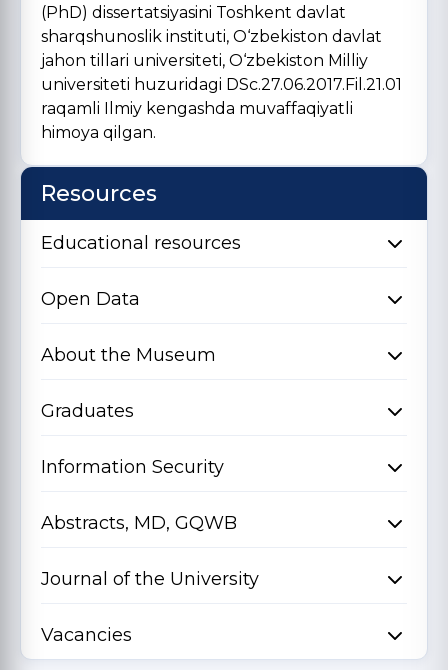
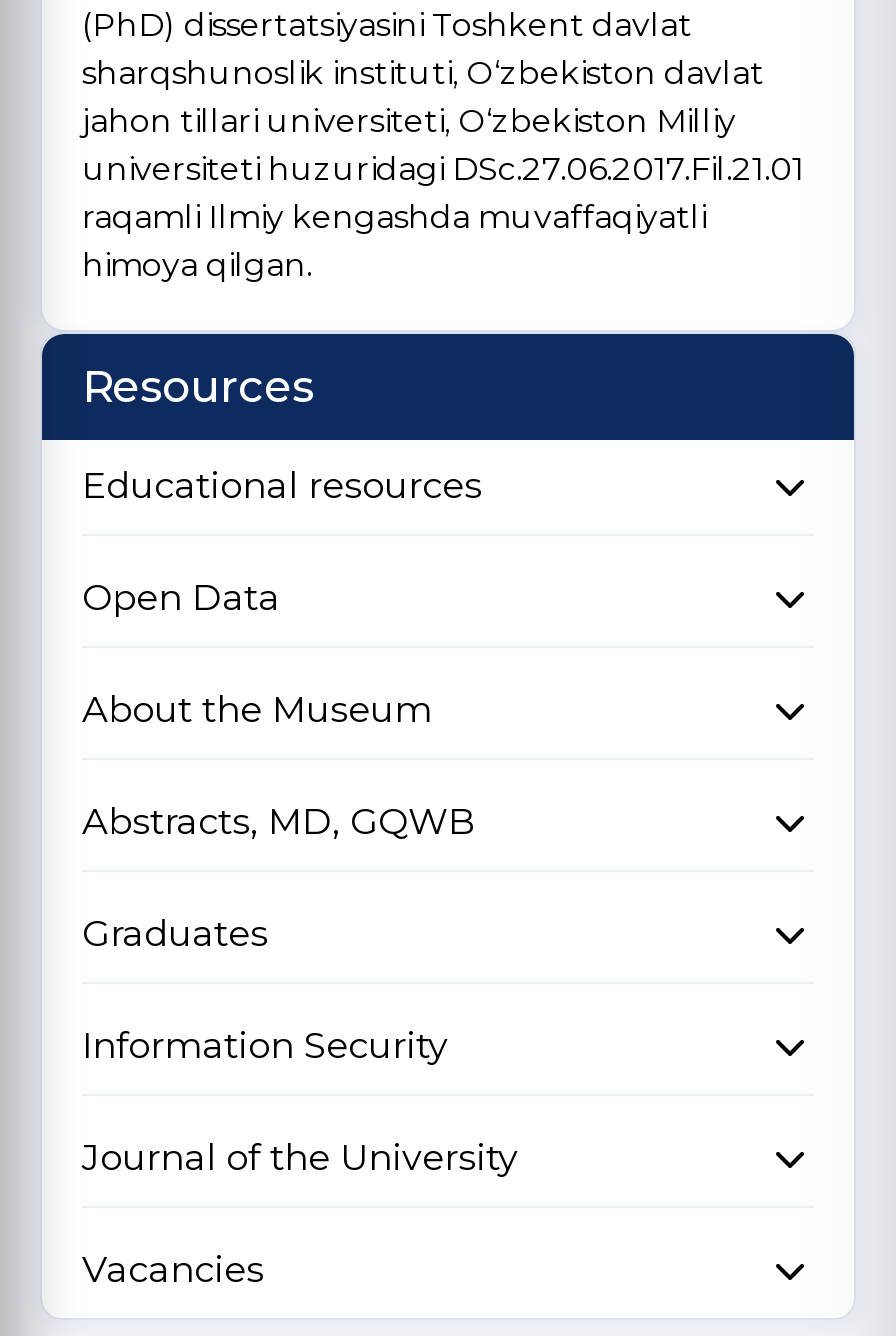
moved [41,400,224,478] -> [82,912,448,1068]: Graduates | Information Security
moved [41,512,237,534] -> [82,800,474,844]: Abstracts, MD, GQWB

